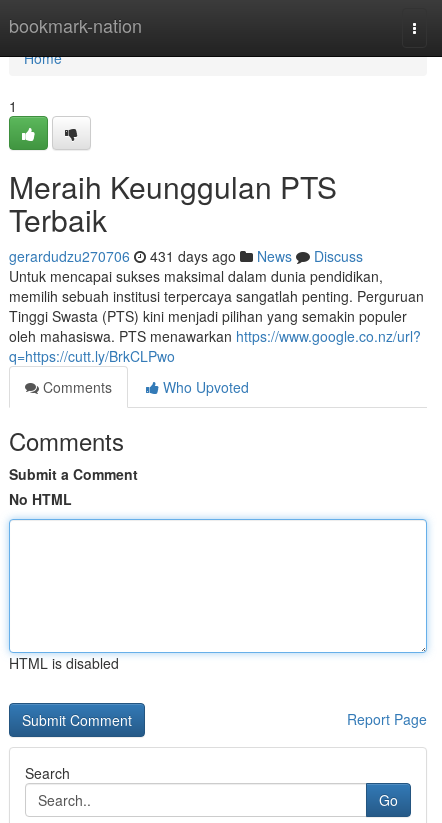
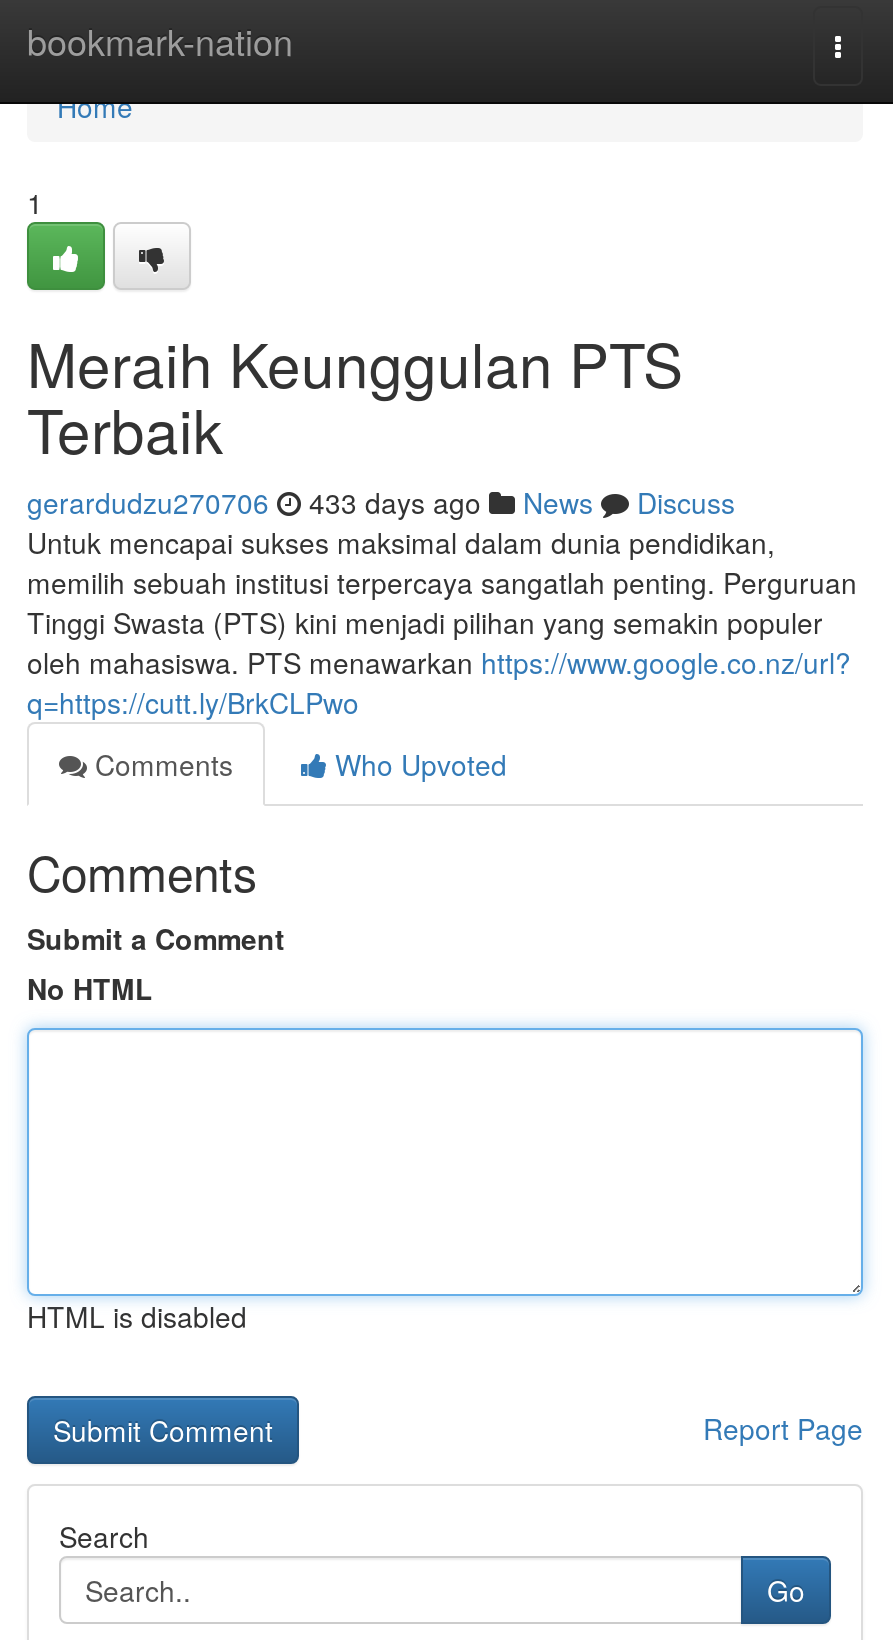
[9,246,363,266] gerardudzu270706 431 days ago News Discuss -> [27,482,735,522] gerardudzu270706 433 days ago News Discuss

